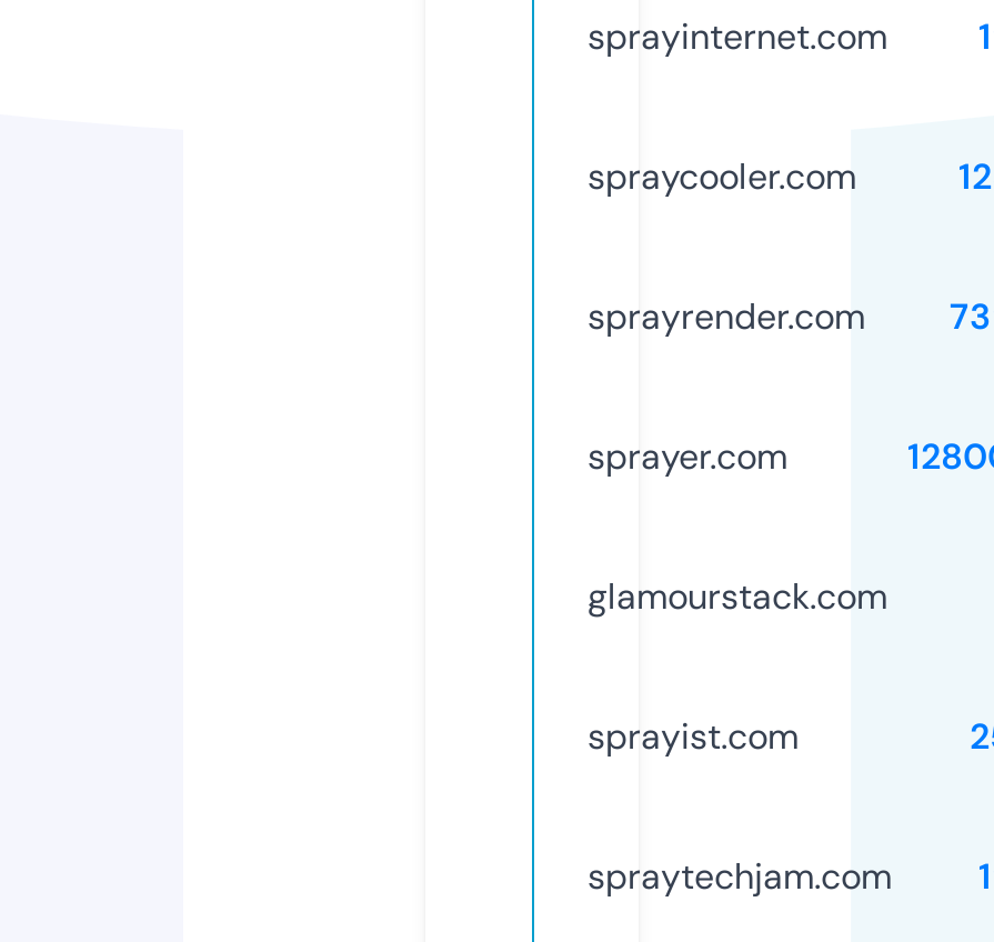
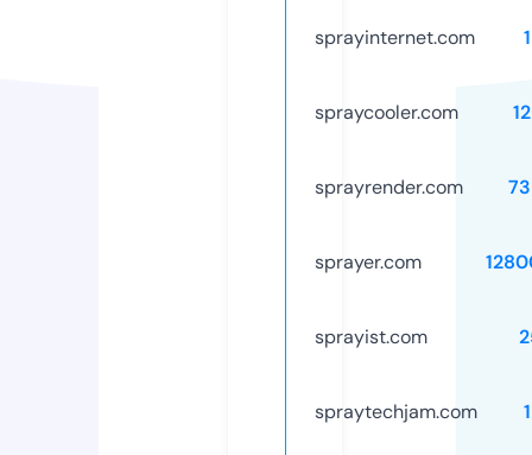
[588,573,887,619] glamourstack.com -> none

